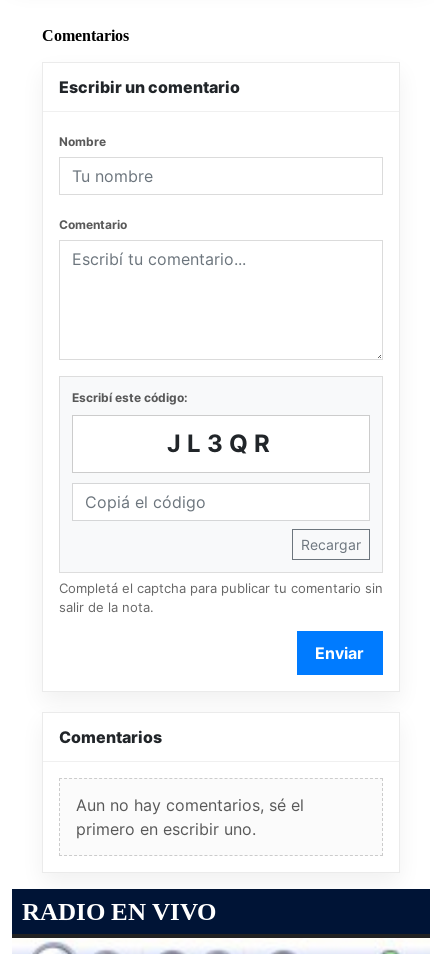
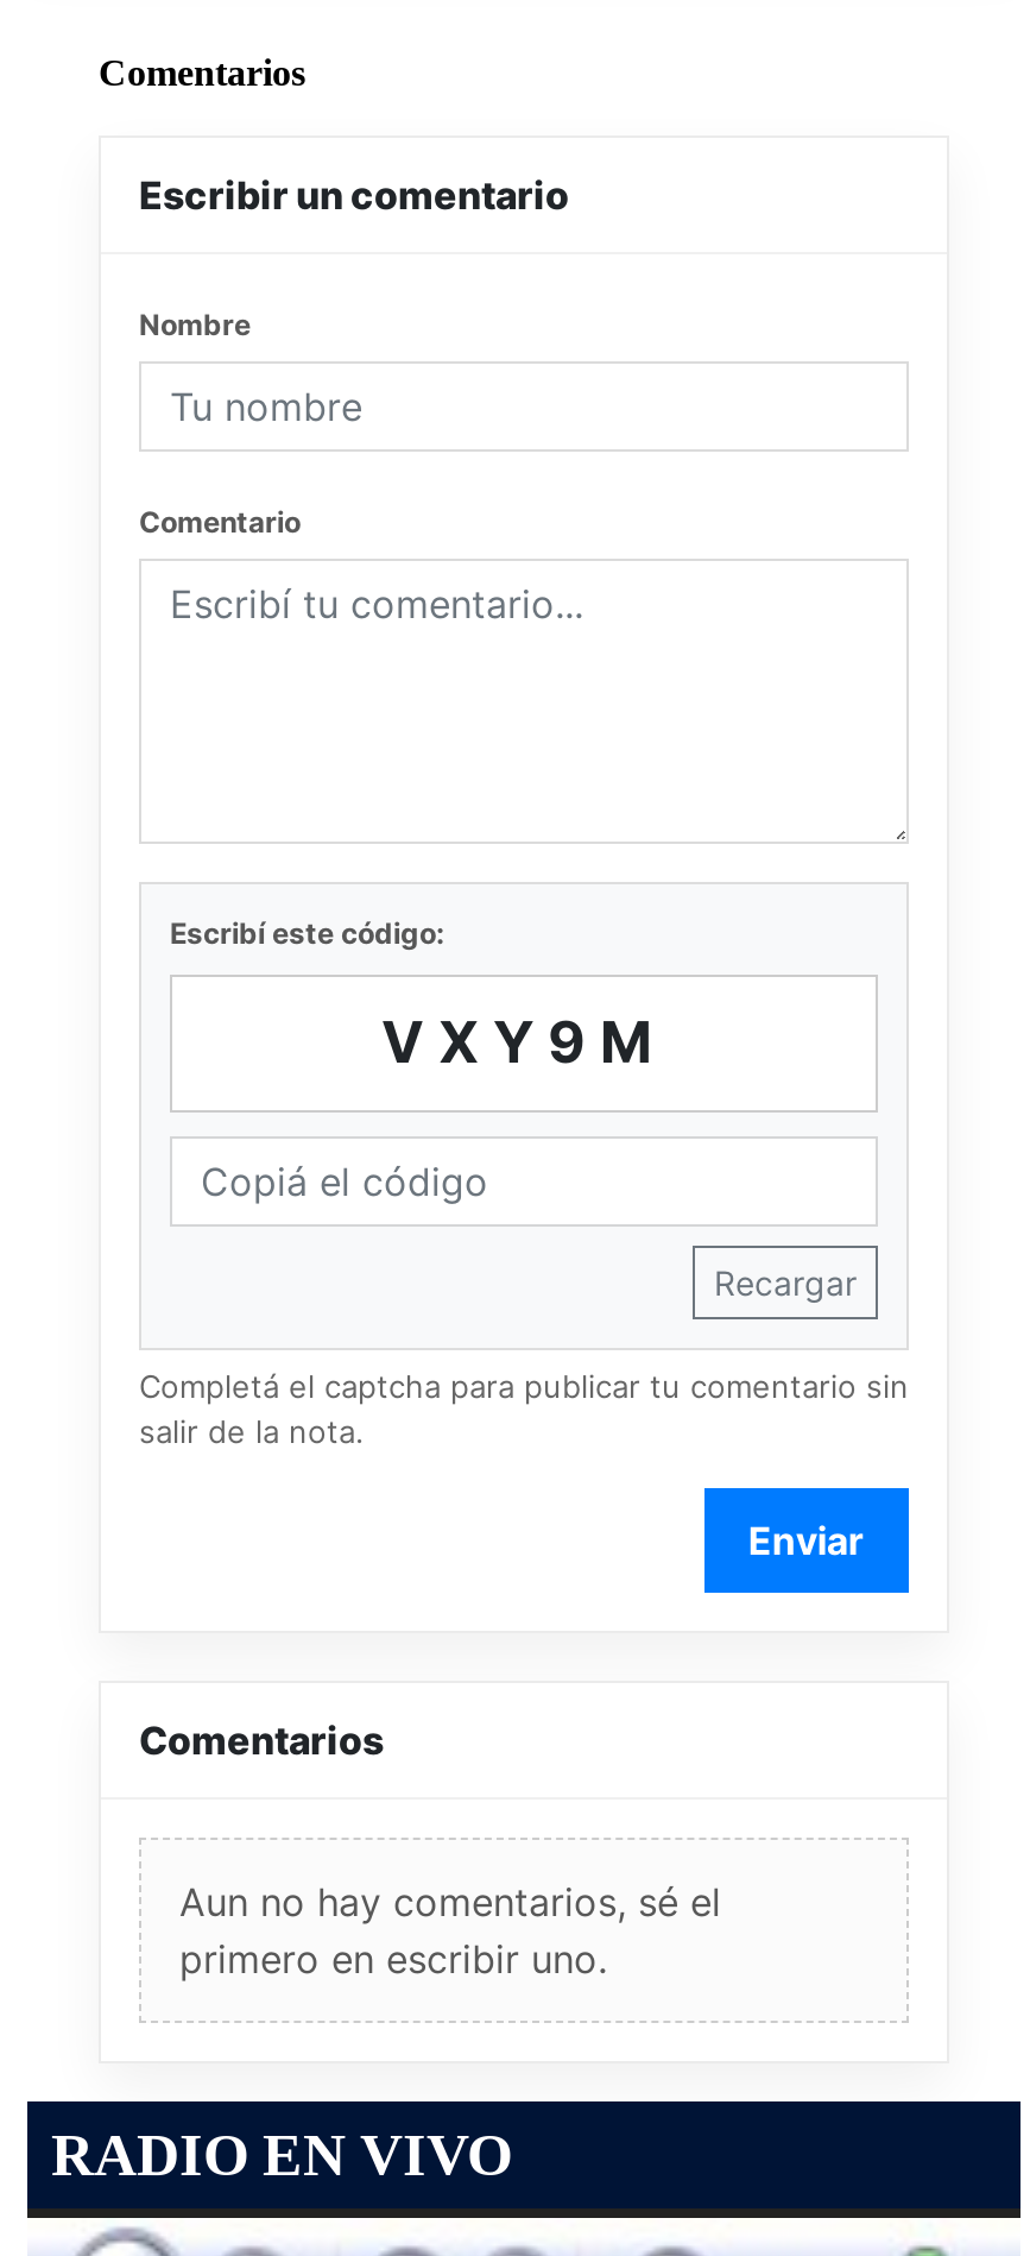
[166,429,275,458] JL3QR -> [381,1008,666,1077] VXY9M

